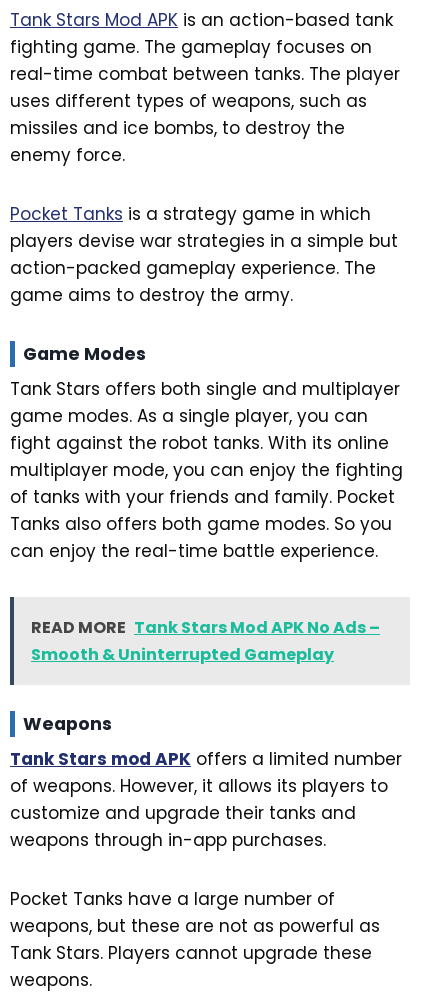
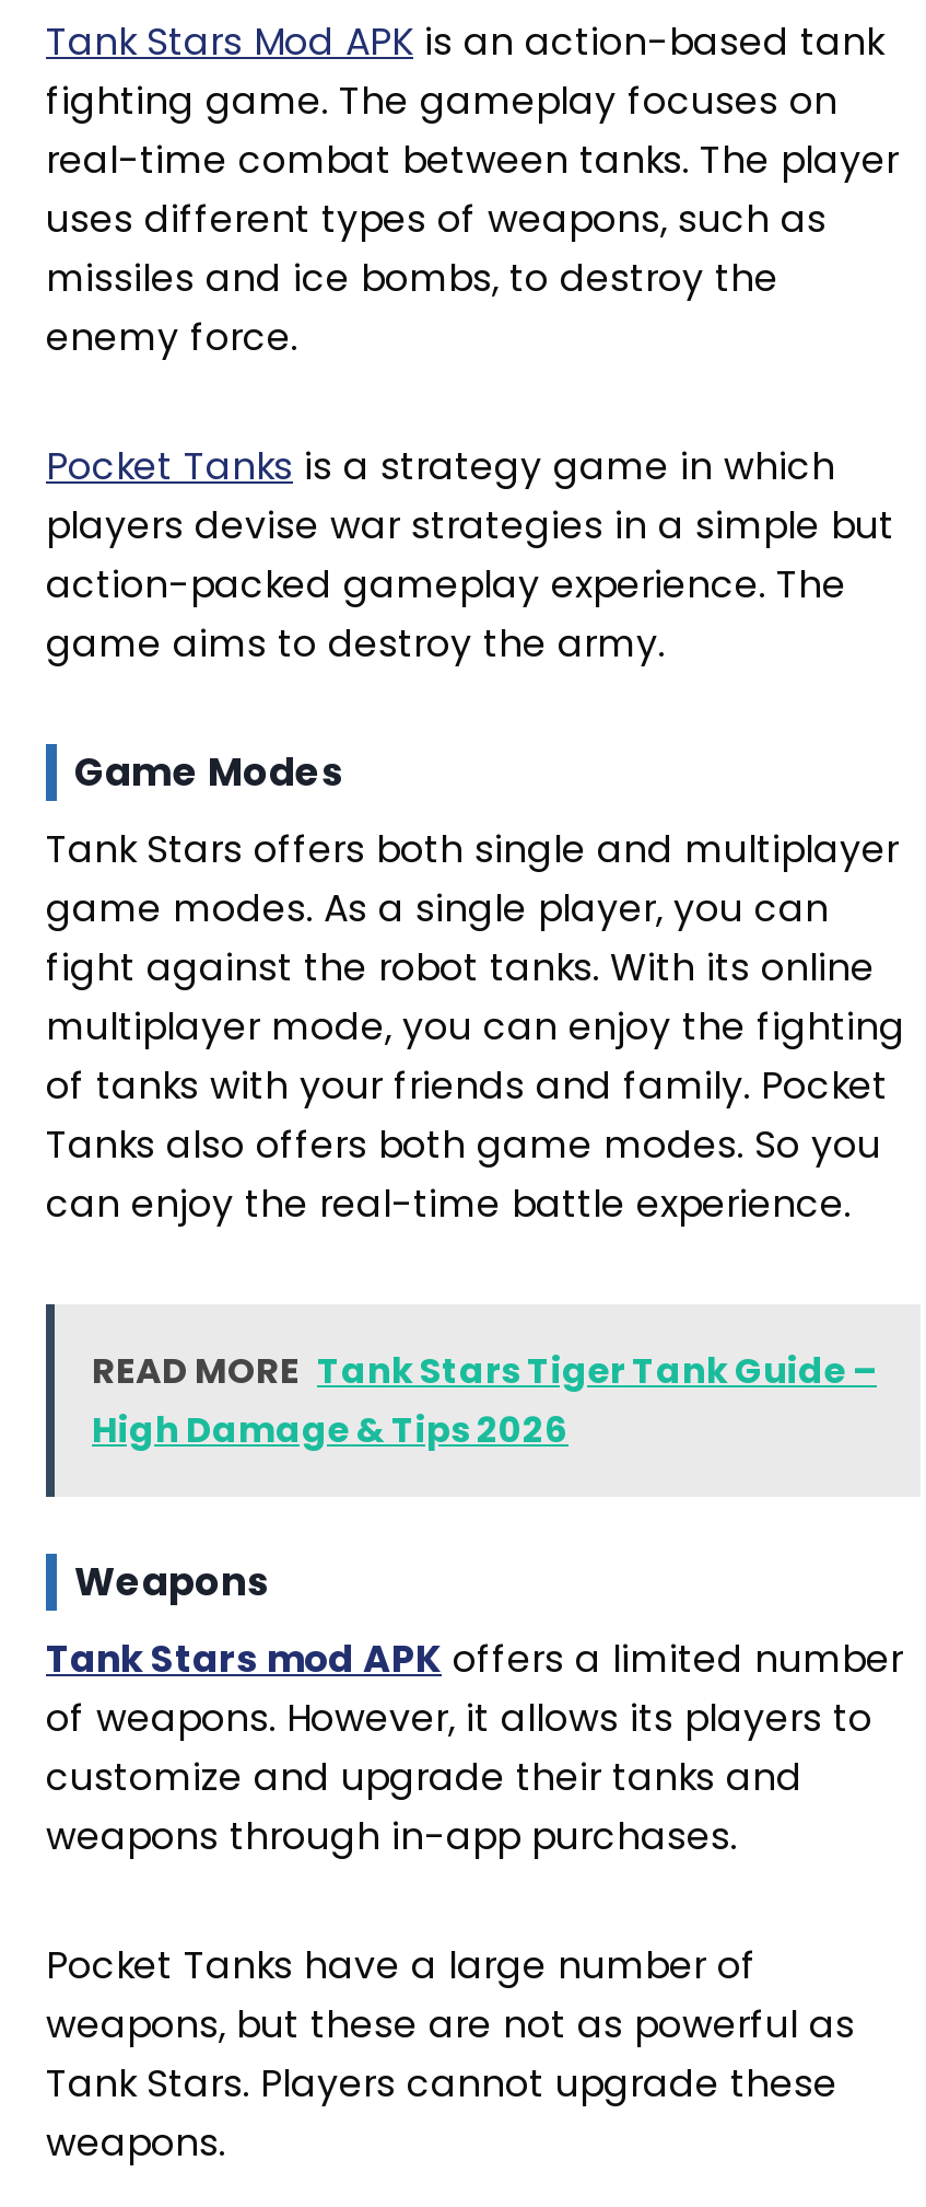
[31,615,380,665] READ MORE Tank Stars Mod APK No Ads – | Smooth & Uninterrupted Gameplay -> [92,1345,877,1454] READ MORE Tank Stars Tiger Tank Guide – | High Damage & Tips 2026

